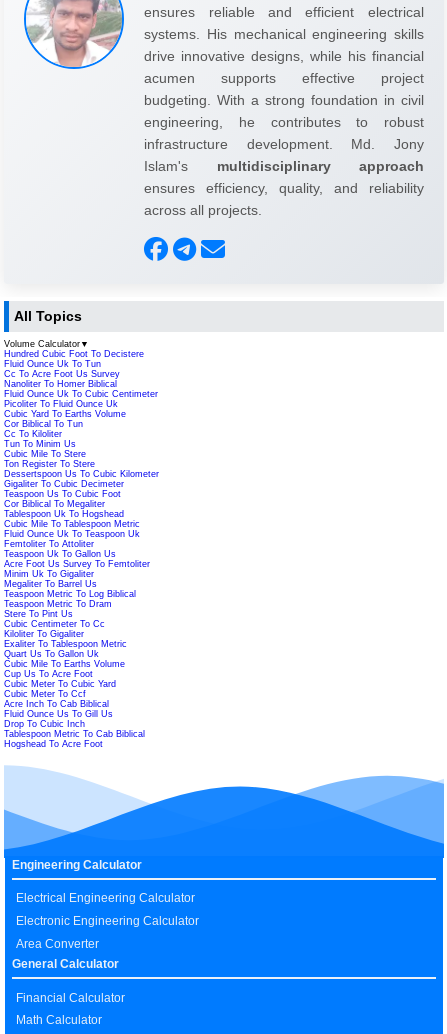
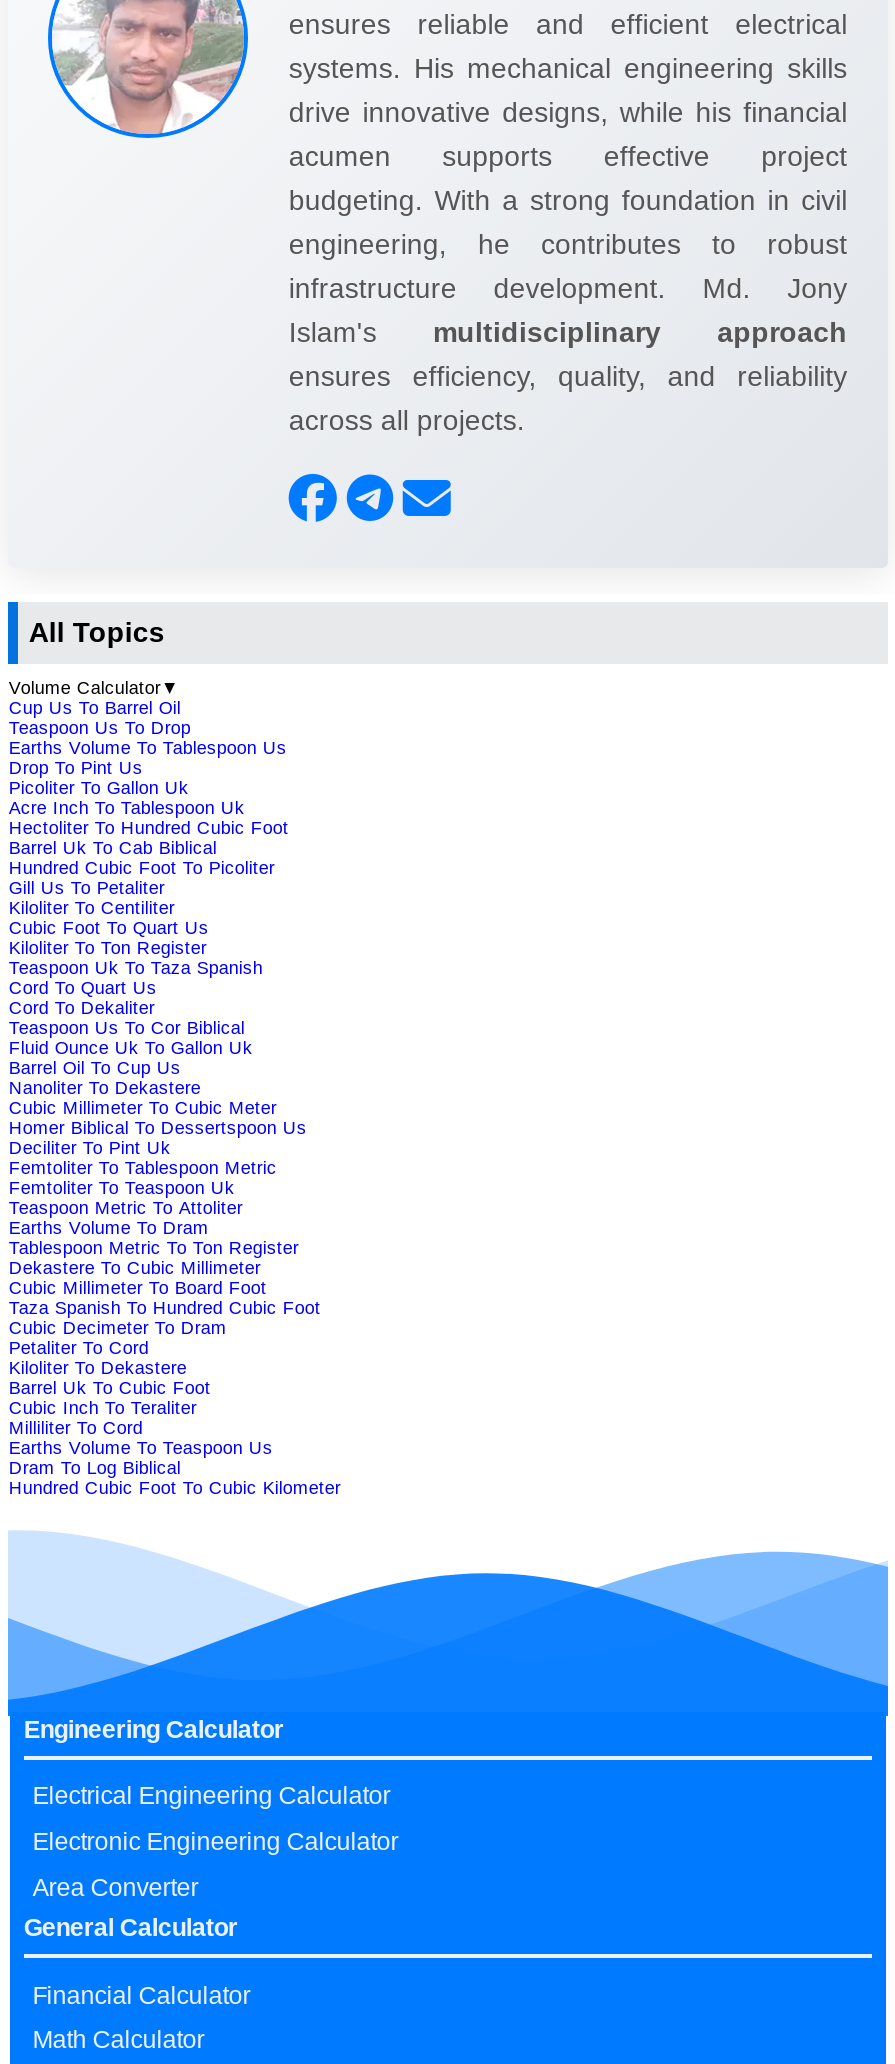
[4,349,159,749] Hundred Cubic Foot To Decistere | Fluid Ounce Uk To Tun | Cc To Acre Foot Us Survey | Nanoliter To Homer Biblical | Fluid Ounce Uk To Cubic Centimeter | Picoliter To Fluid Ounce Uk | Cubic Yard To Earths Volume | Cor Biblical To Tun | Cc To Kiloliter | Tun To Minim Us | Cubic Mile To Stere | Ton Register To Stere | Dessertspoon Us To Cubic Kilometer | Gigaliter To Cubic Decimeter | Teaspoon Us To Cubic Foot | Cor Biblical To Megaliter | Tablespoon Uk To Hogshead | Cubic Mile To Tablespoon Metric | Fluid Ounce Uk To Teaspoon Uk | Femtoliter To Attoliter | Teaspoon Uk To Gallon Us | Acre Foot Us Survey To Femtoliter | Minim Uk To Gigaliter | Megaliter To Barrel Us | Teaspoon Metric To Log Biblical | Teaspoon Metric To Dram | Stere To Pint Us | Cubic Centimeter To Cc | Kiloliter To Gigaliter | Exaliter To Tablespoon Metric | Quart Us To Gallon Uk | Cubic Mile To Earths Volume | Cup Us To Acre Foot | Cubic Meter To Cubic Yard | Cubic Meter To Ccf | Acre Inch To Cab Biblical | Fluid Ounce Us To Gill Us | Drop To Cubic Inch | Tablespoon Metric To Cab Biblical | Hogshead To Acre Foot -> [9,698,341,1498] Cup Us To Barrel Oil | Teaspoon Us To Drop | Earths Volume To Tablespoon Us | Drop To Pint Us | Picoliter To Gallon Uk | Acre Inch To Tablespoon Uk | Hectoliter To Hundred Cubic Foot | Barrel Uk To Cab Biblical | Hundred Cubic Foot To Picoliter | Gill Us To Petaliter | Kiloliter To Centiliter | Cubic Foot To Quart Us | Kiloliter To Ton Register | Teaspoon Uk To Taza Spanish | Cord To Quart Us | Cord To Dekaliter | Teaspoon Us To Cor Biblical | Fluid Ounce Uk To Gallon Uk | Barrel Oil To Cup Us | Nanoliter To Dekastere | Cubic Millimeter To Cubic Meter | Homer Biblical To Dessertspoon Us | Deciliter To Pint Uk | Femtoliter To Tablespoon Metric | Femtoliter To Teaspoon Uk | Teaspoon Metric To Attoliter | Earths Volume To Dram | Tablespoon Metric To Ton Register | Dekastere To Cubic Millimeter | Cubic Millimeter To Board Foot | Taza Spanish To Hundred Cubic Foot | Cubic Decimeter To Dram | Petaliter To Cord | Kiloliter To Dekastere | Barrel Uk To Cubic Foot | Cubic Inch To Teraliter | Milliliter To Cord | Earths Volume To Teaspoon Us | Dram To Log Biblical | Hundred Cubic Foot To Cubic Kilometer

